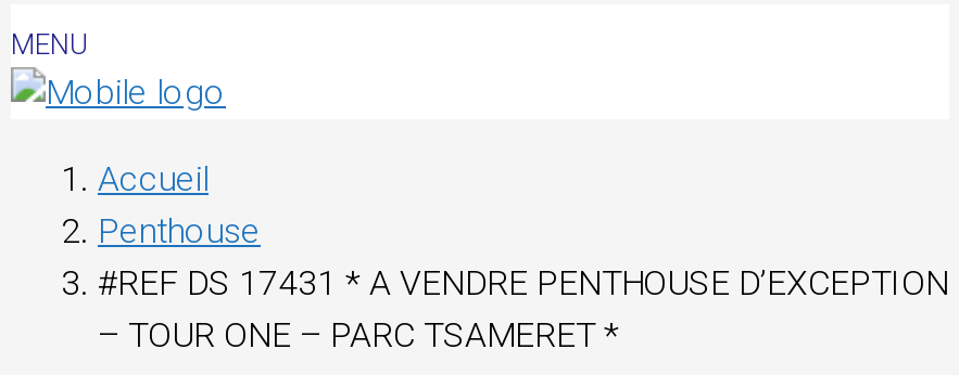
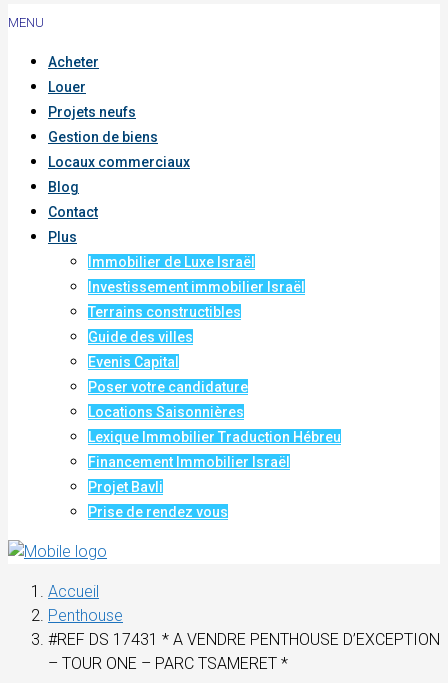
none -> [48,54,341,520] Acheter | Louer | Projets neufs | Gestion de biens | Locaux commerciaux | Blog | Contact | Plus | Immobilier de Luxe Israël | Investissement immobilier Israël | Terrains constructibles | Guide des villes | Evenis Capital | Poser votre candidature | Locations Saisonnières | Lexique Immobilier Traduction Hébreu | Financement Immobilier Israël | Projet Bavli | Prise de rendez vous

